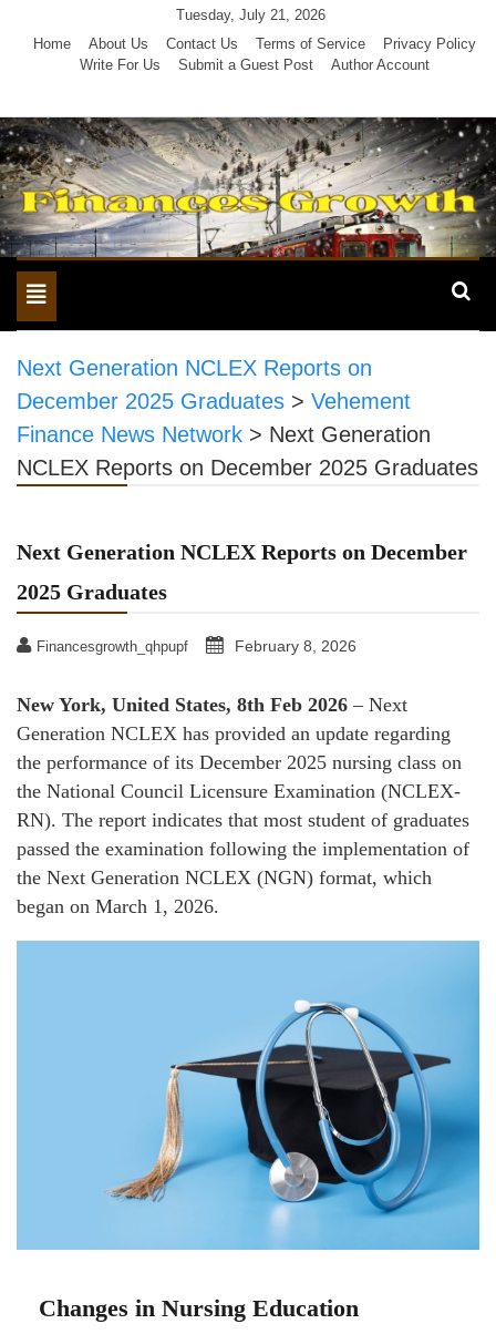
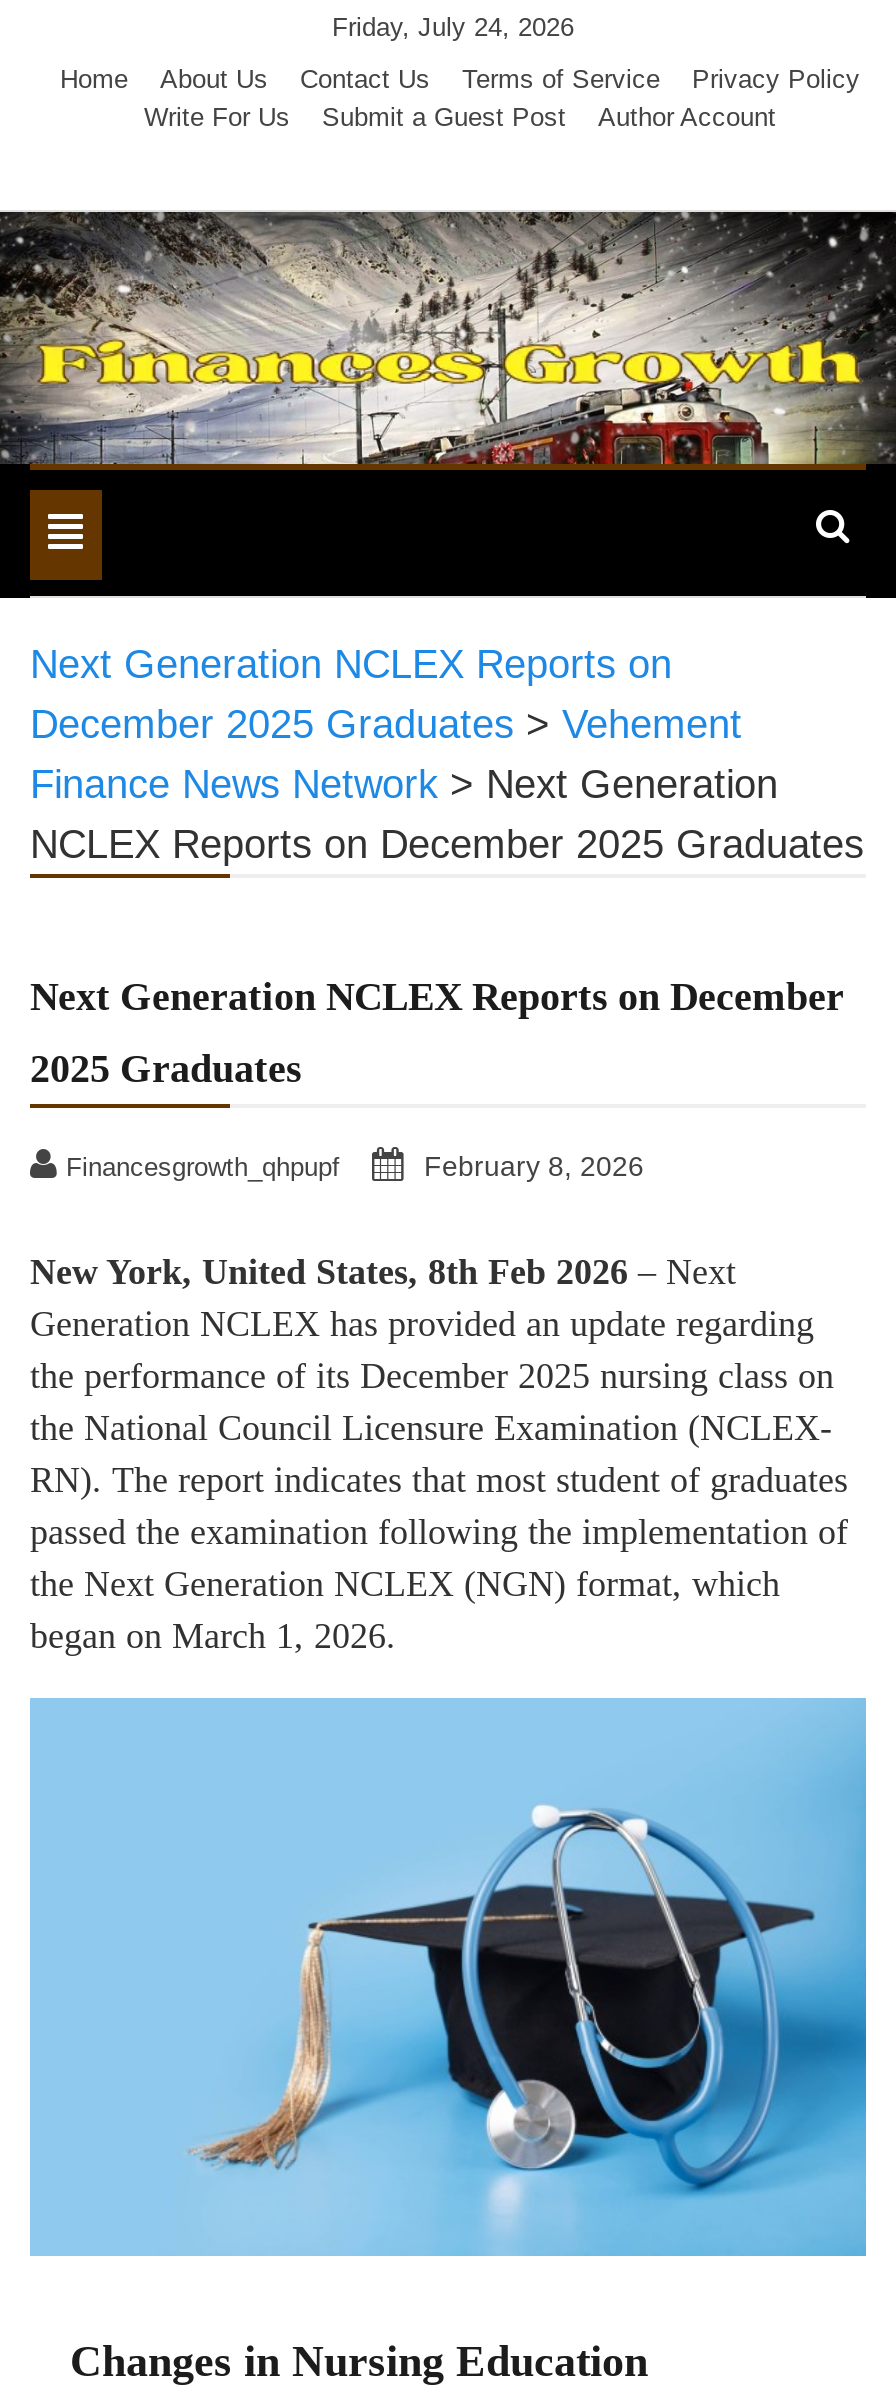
[176,7,325,23] Tuesday, July 21, 2026 -> [332,12,574,42] Friday, July 24, 2026

